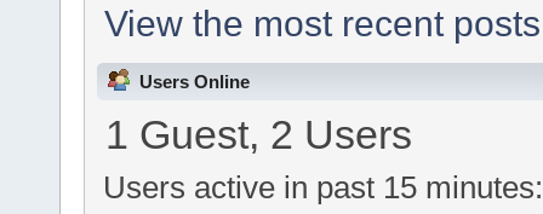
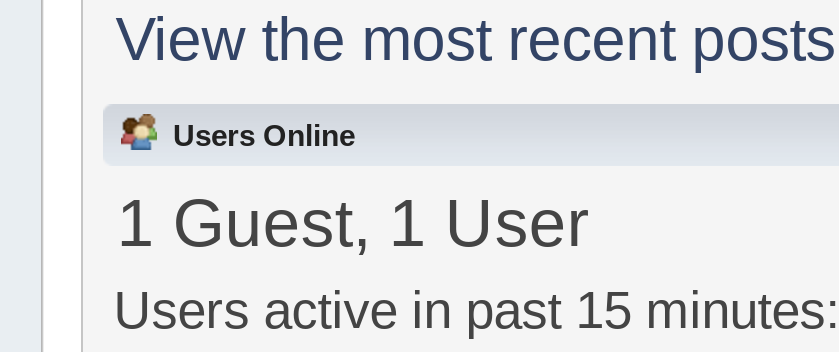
[105,112,412,157] 1 Guest, 2 Users -> [117,186,589,260] 1 Guest, 1 User

